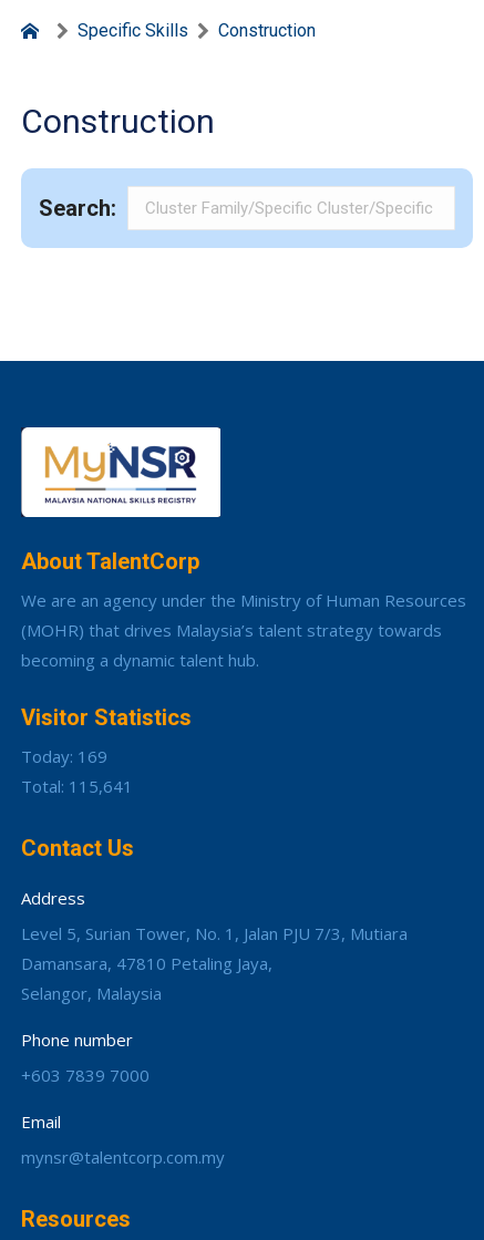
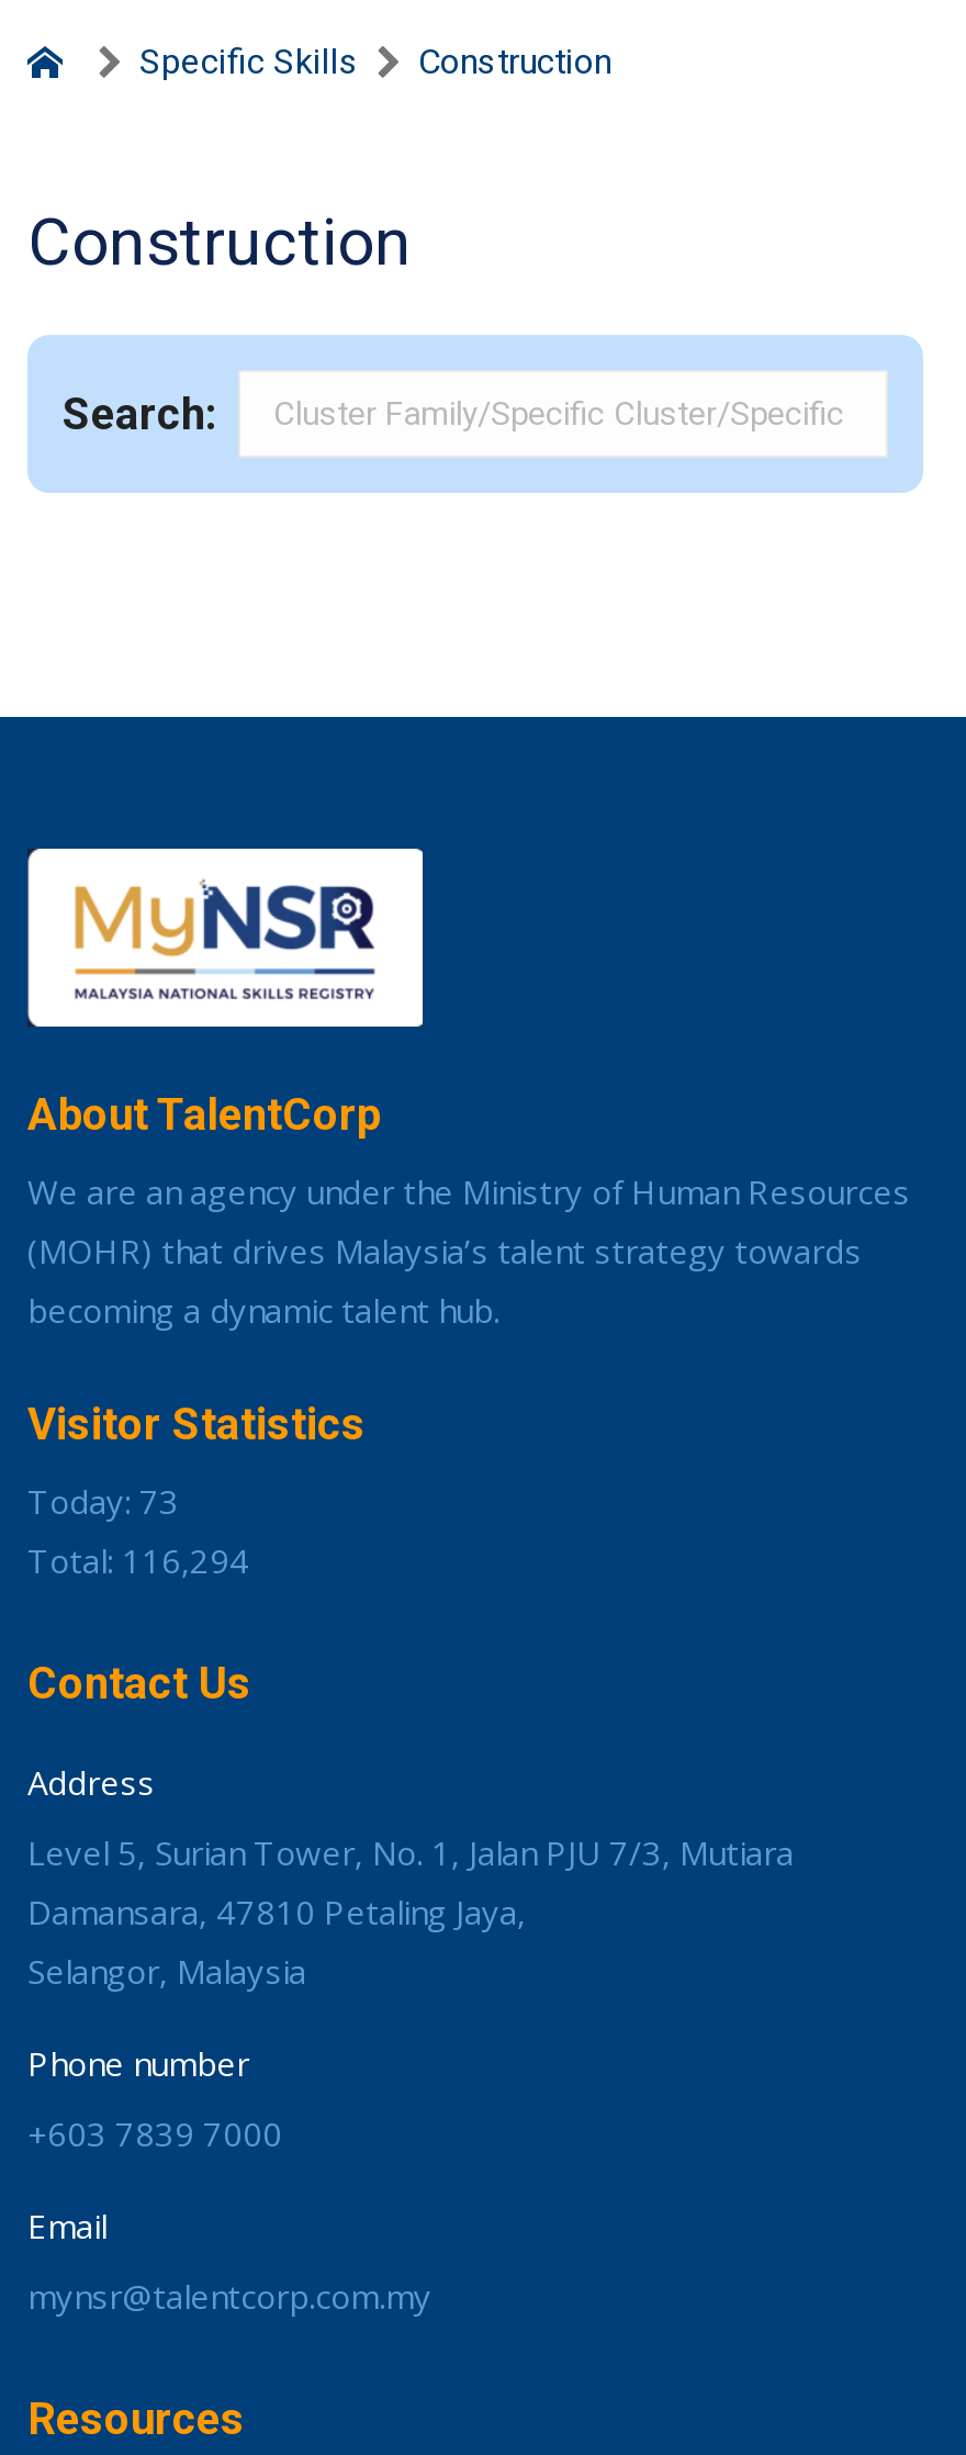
[21,745,107,767] Today: 169 -> [27,1479,179,1523] Today: 73
[21,775,133,797] Total: 115,641 -> [27,1538,249,1582] Total: 116,294

